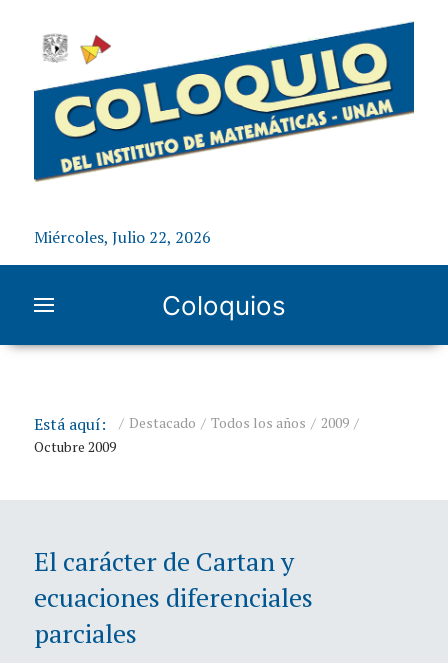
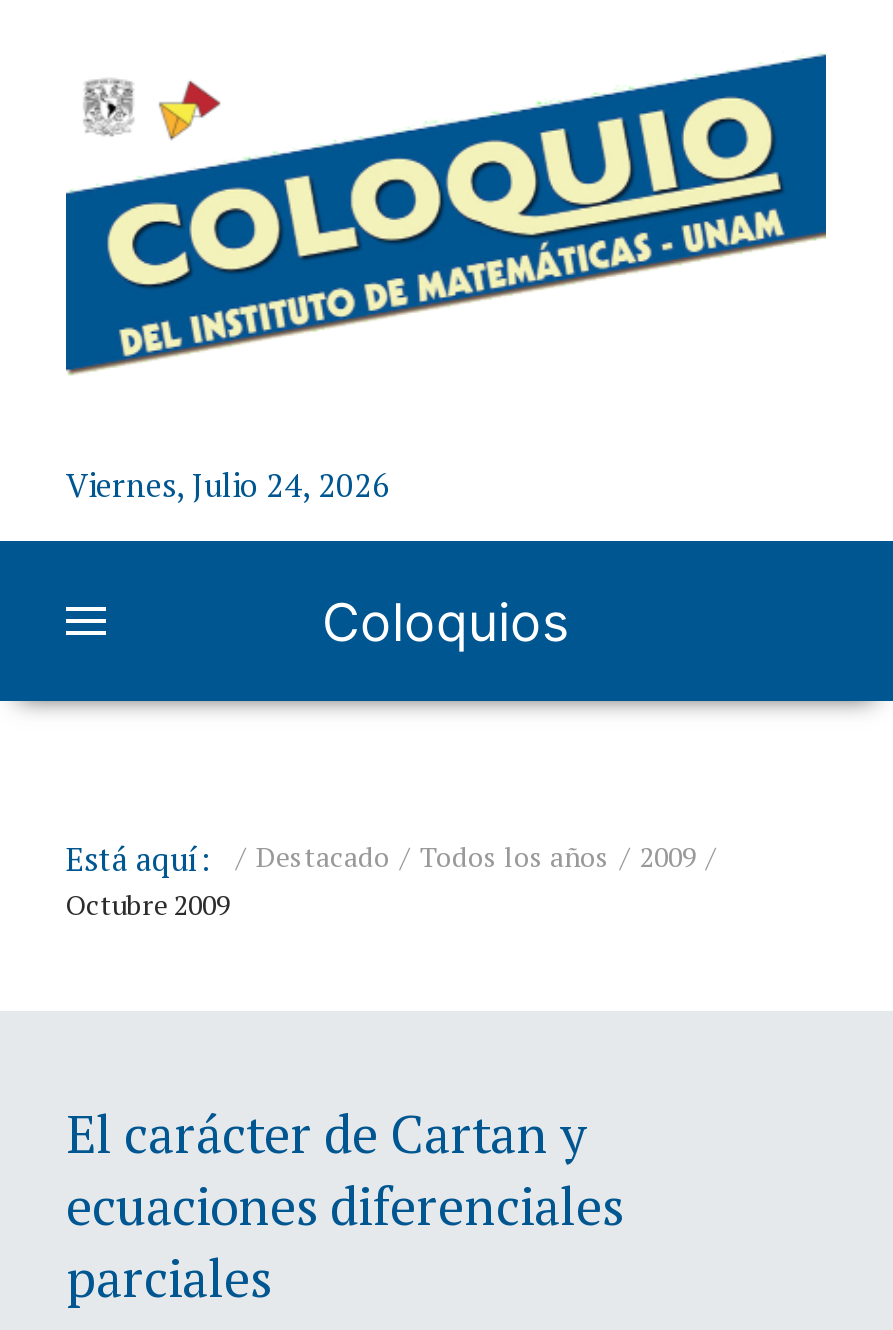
[34,226,211,248] Miércoles, Julio 22, 2026 -> [66,464,390,508] Viernes, Julio 24, 2026

